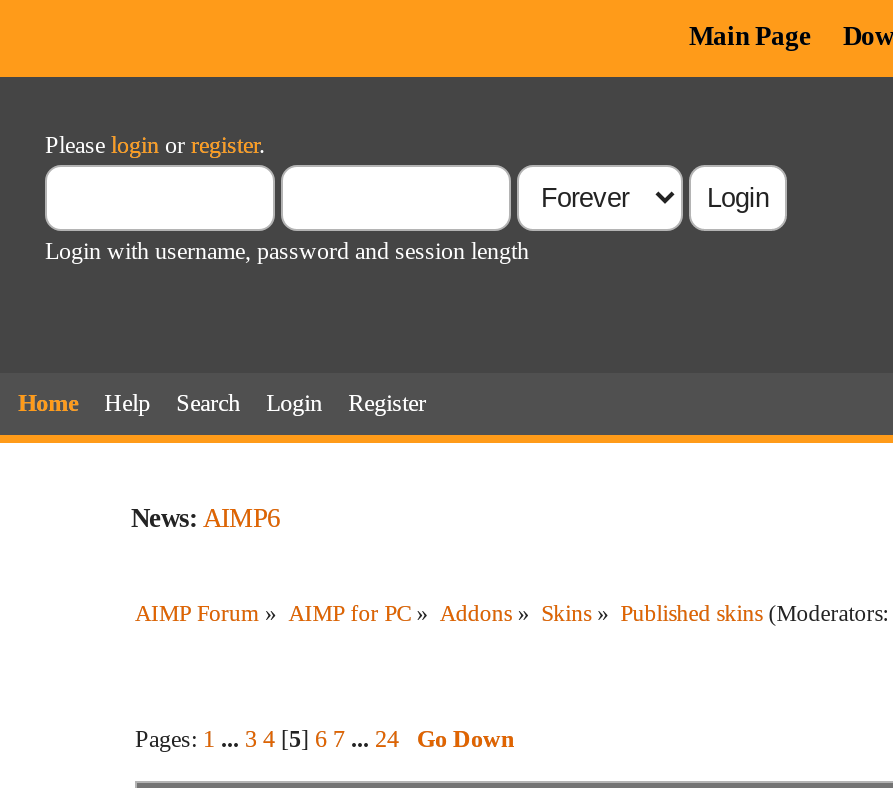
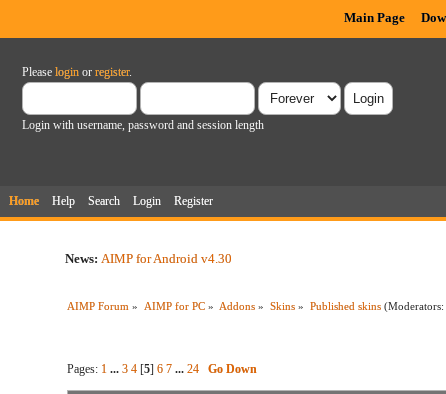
[131,503,281,533] News: AIMP6 -> [65,251,232,266] News: AIMP for Android v4.30

